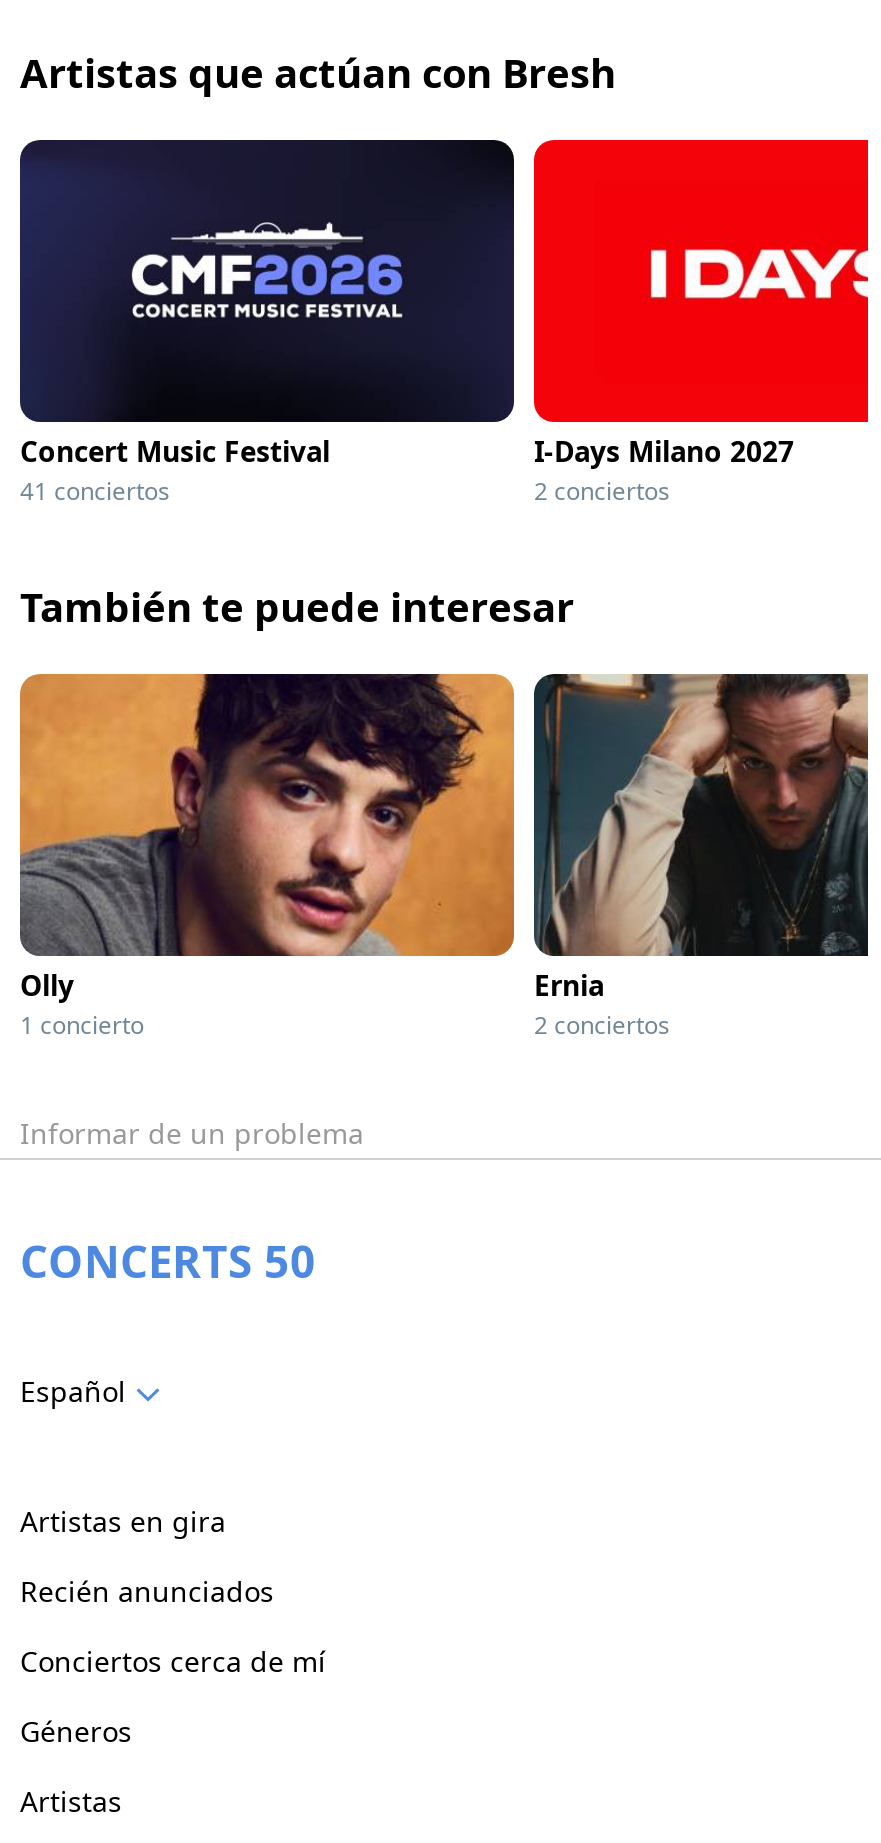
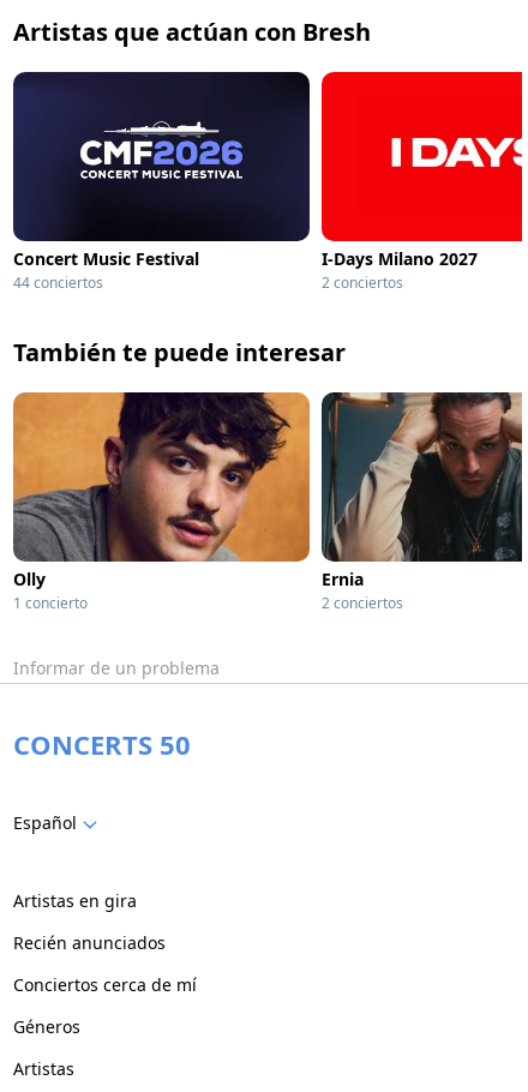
[20,474,170,508] 41 conciertos -> [13,272,103,293] 44 conciertos

